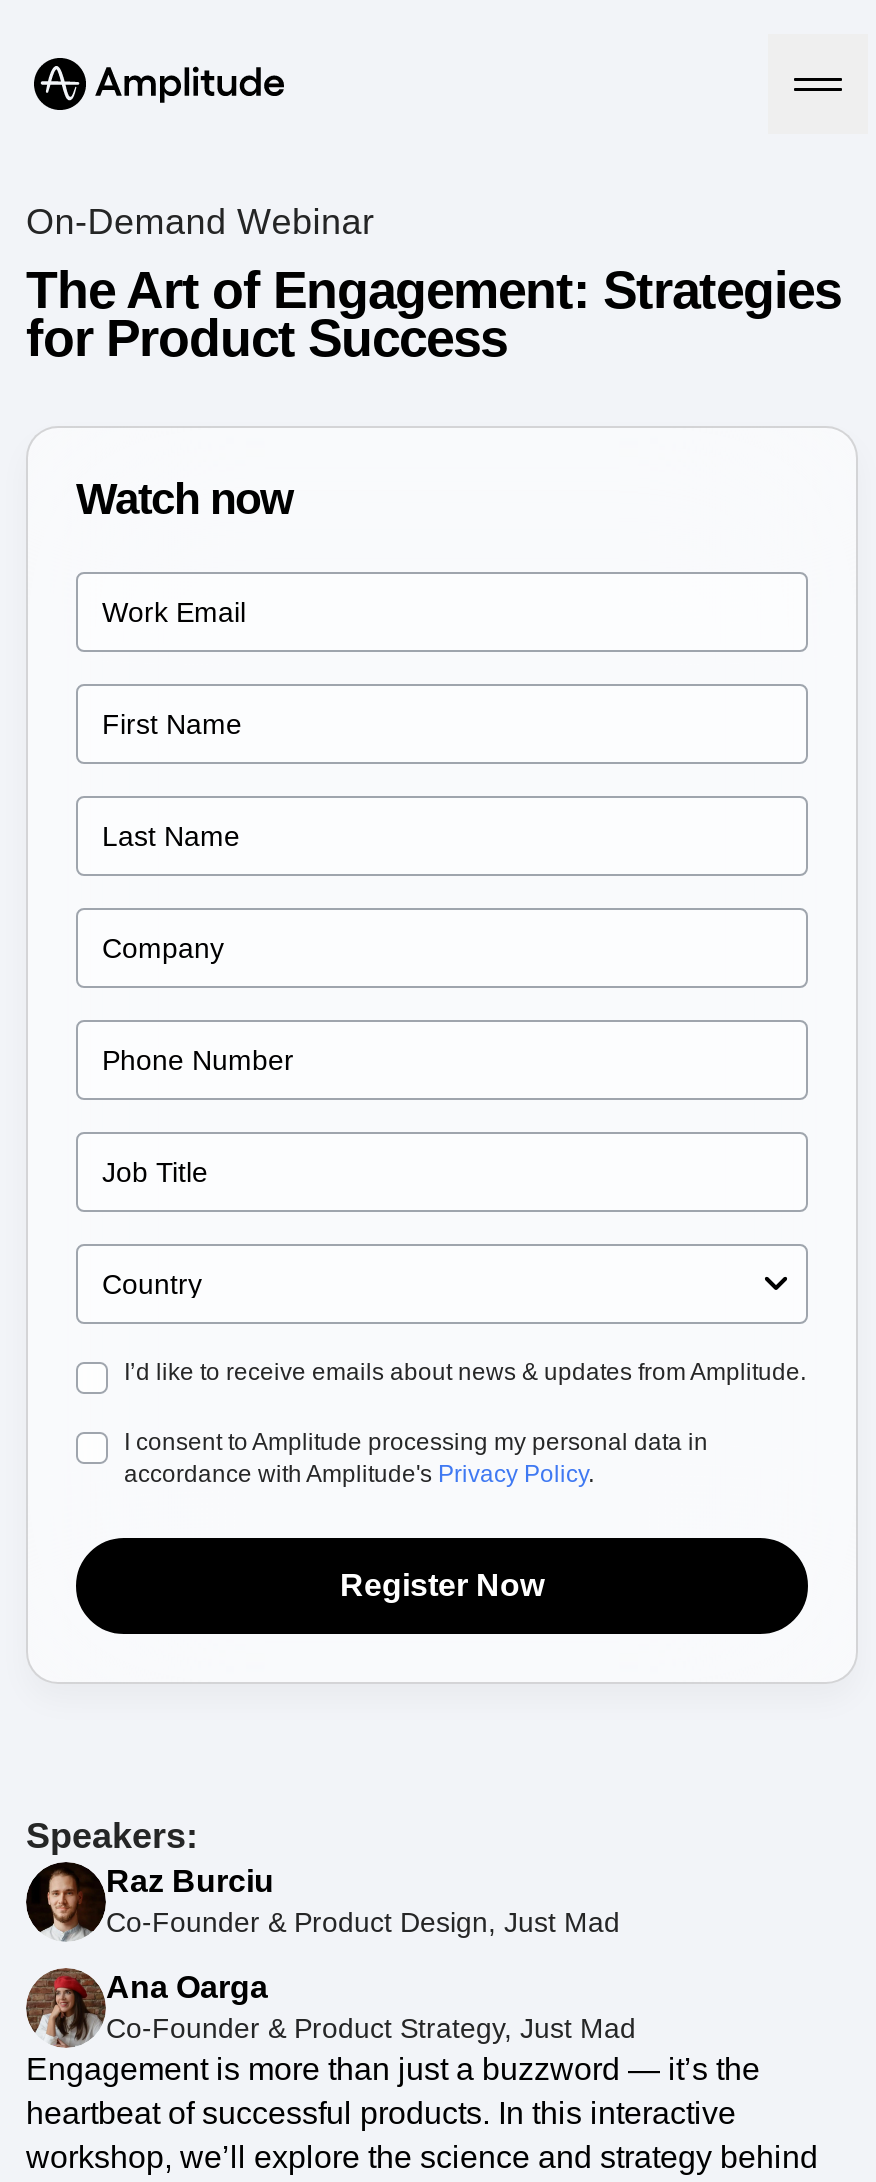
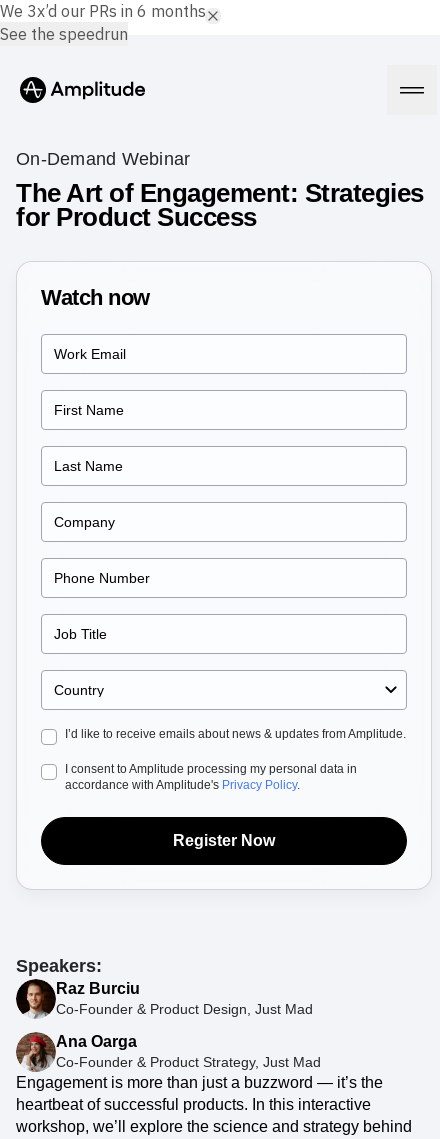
none -> [0,1,209,44] We 3x’d our PRs in 6 months. | See the speedrun

